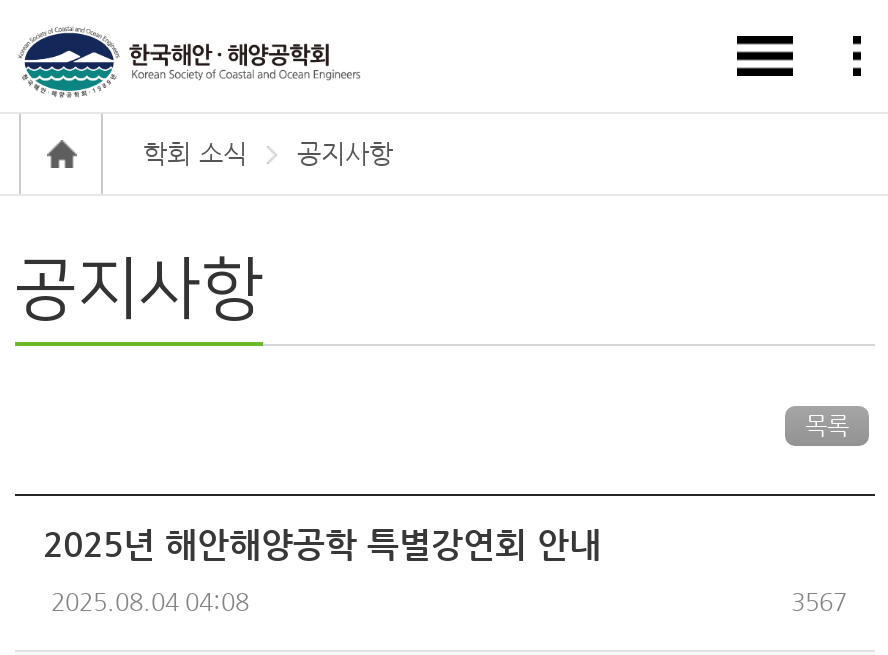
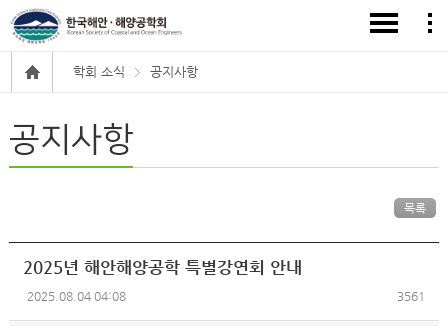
[791,588,847,616] 3567 -> [397,289,425,303] 3561

